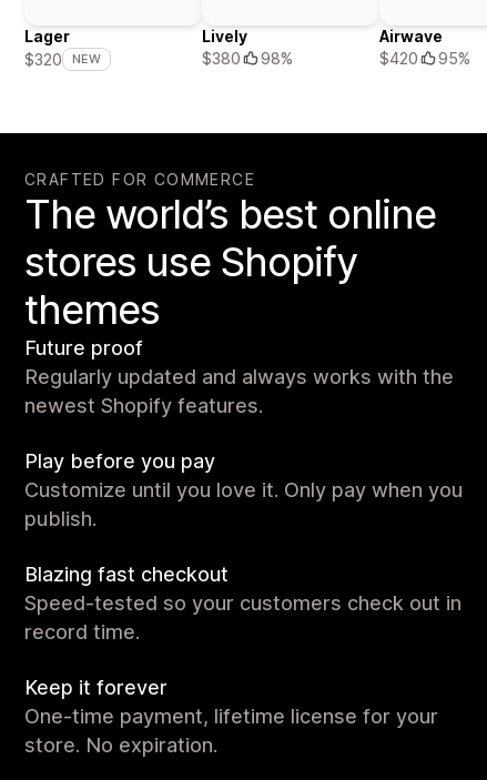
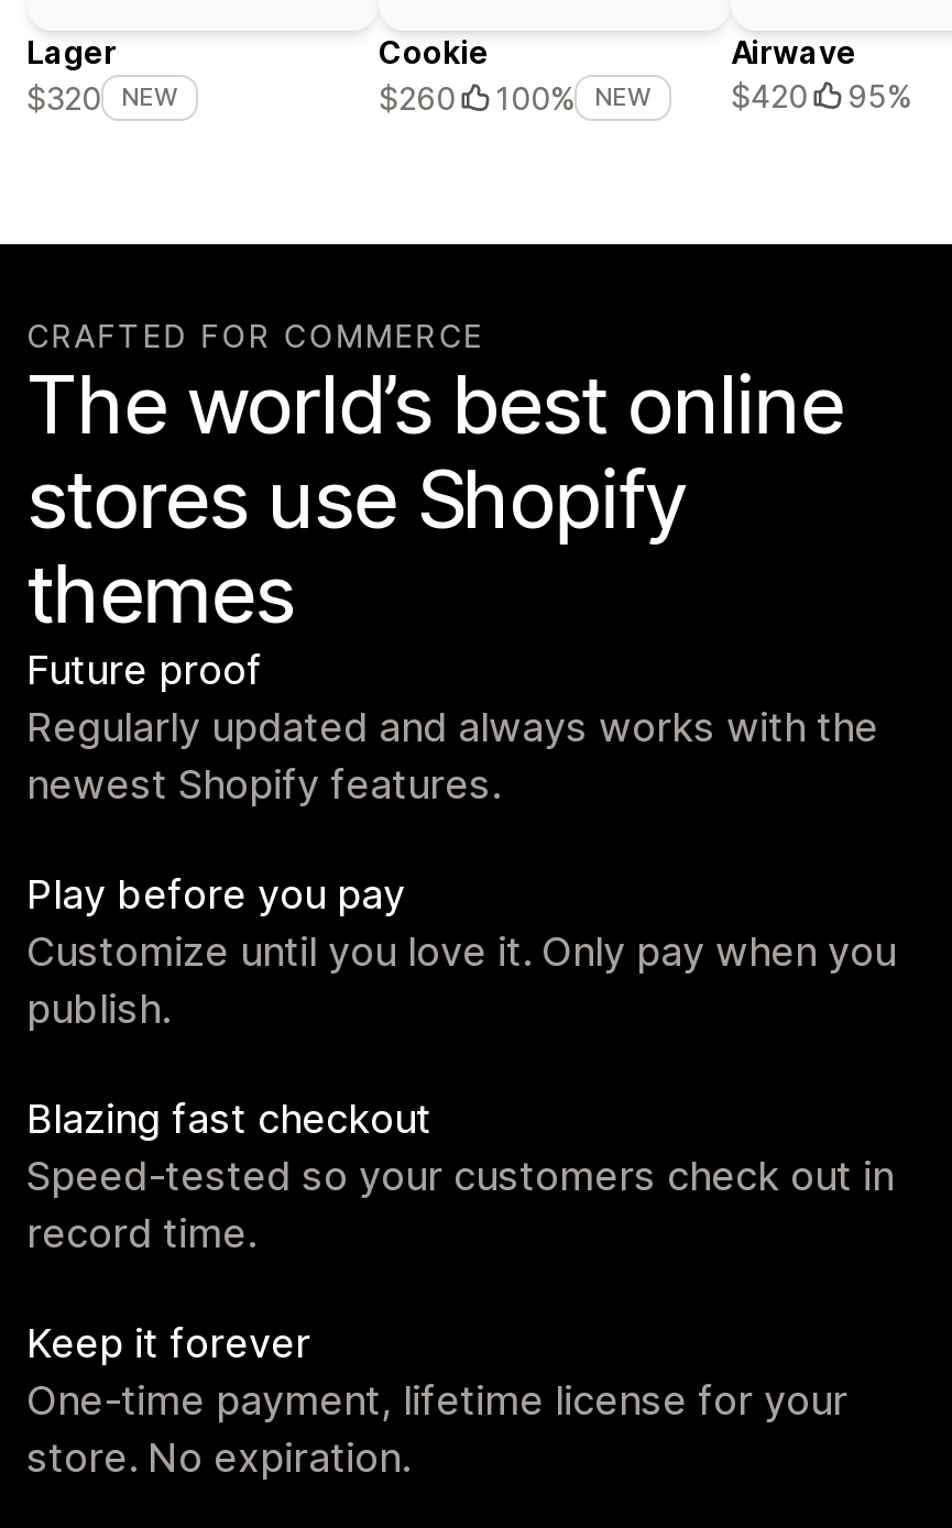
[202,27,293,68] Lively | $380 | 98% -> [379,34,652,116] Cookie | $260 | 100% | NEW

